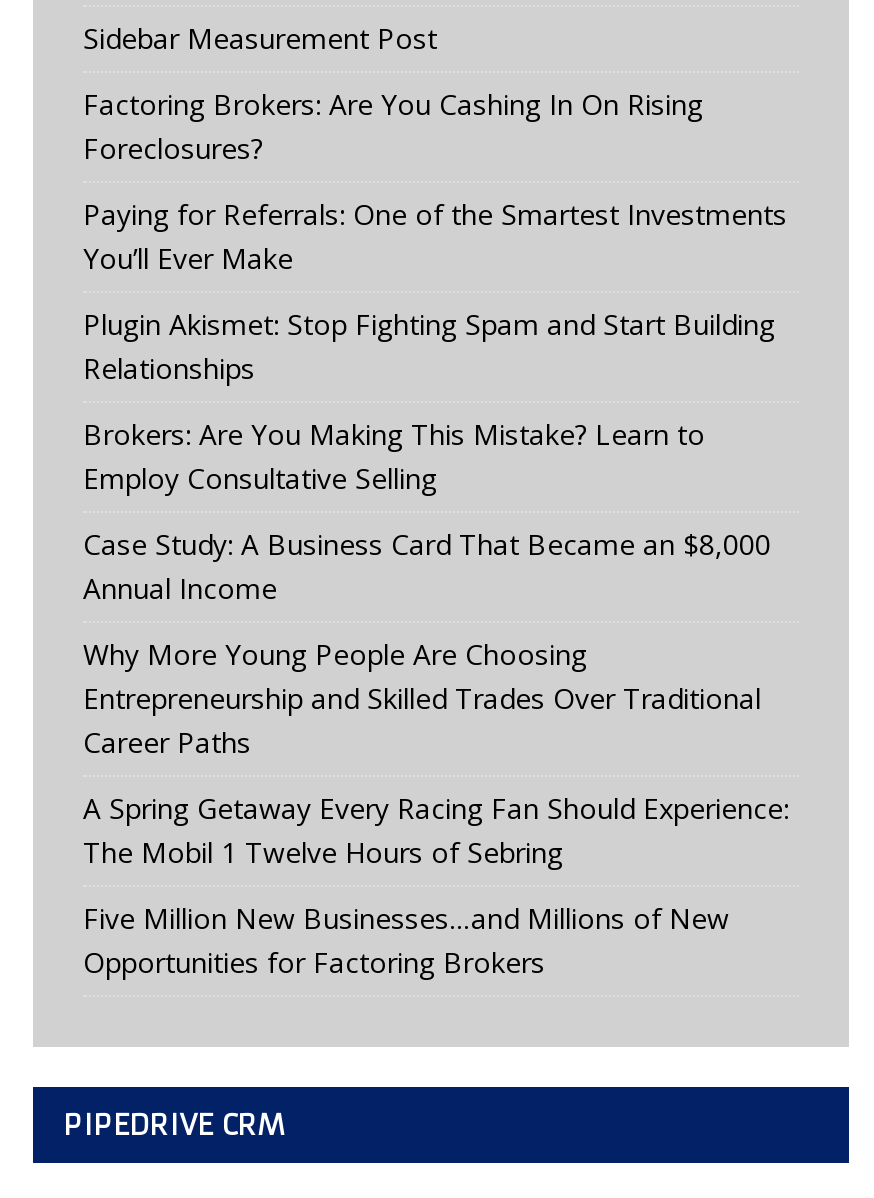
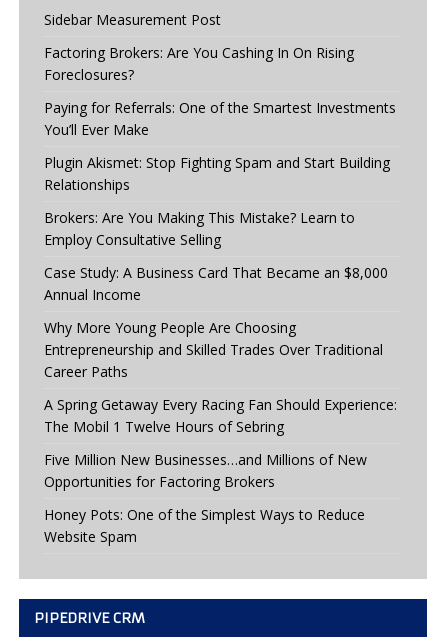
none -> [44,505,365,546] Honey Pots: One of the Simplest Ways to Reduce | Website Spam

